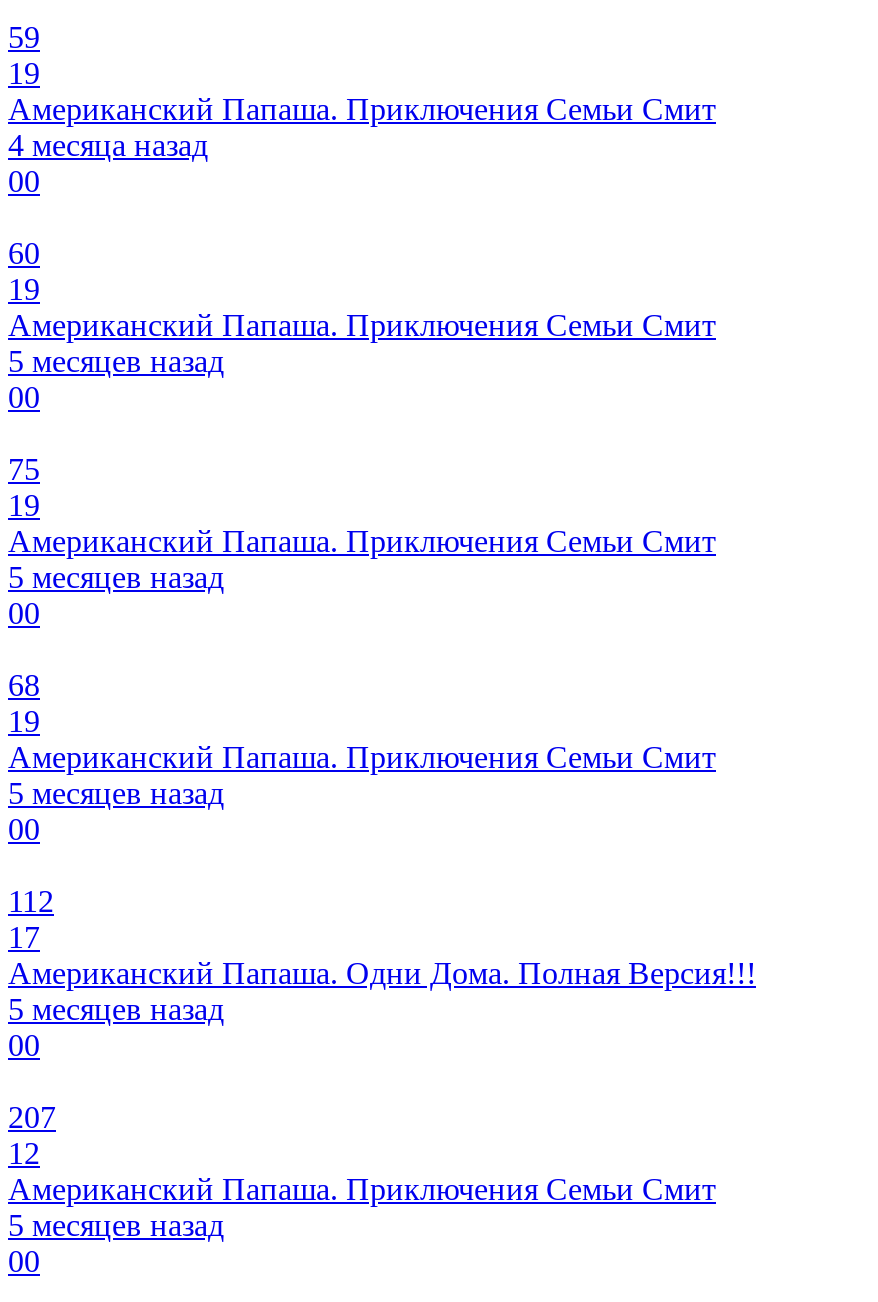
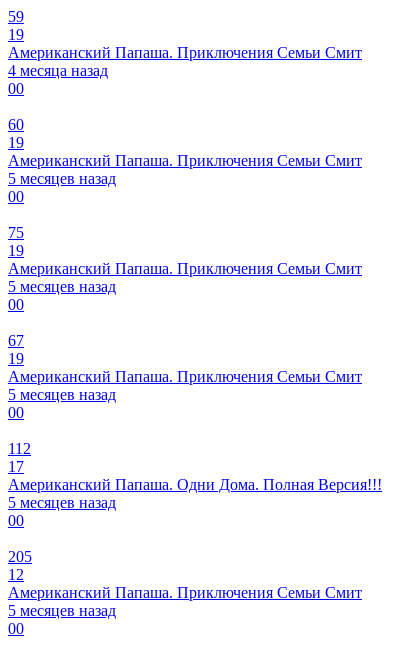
[8,668,40,702] 68 -> [8,332,24,349] 67
[8,1100,56,1134] 207 -> [8,548,32,565] 205

